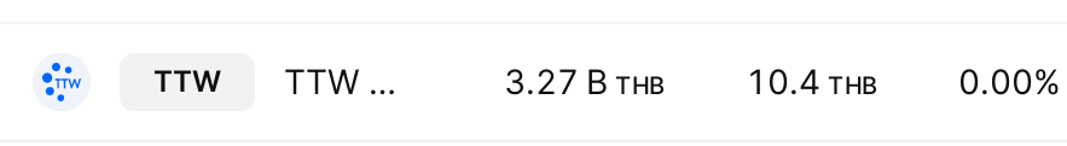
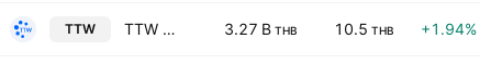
[746,60,878,101] 10.4 THB -> [334,20,394,38] 10.5 THB
[958,60,1060,101] 0.00% -> [421,20,477,38] +1.94%

